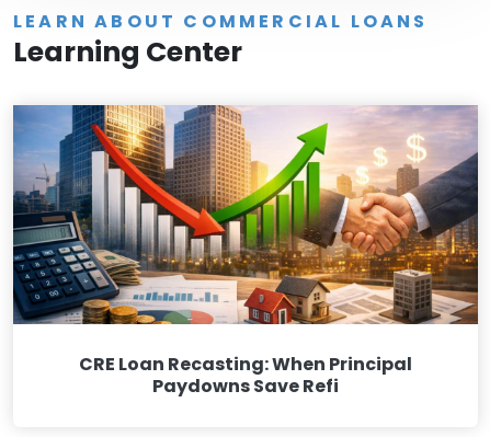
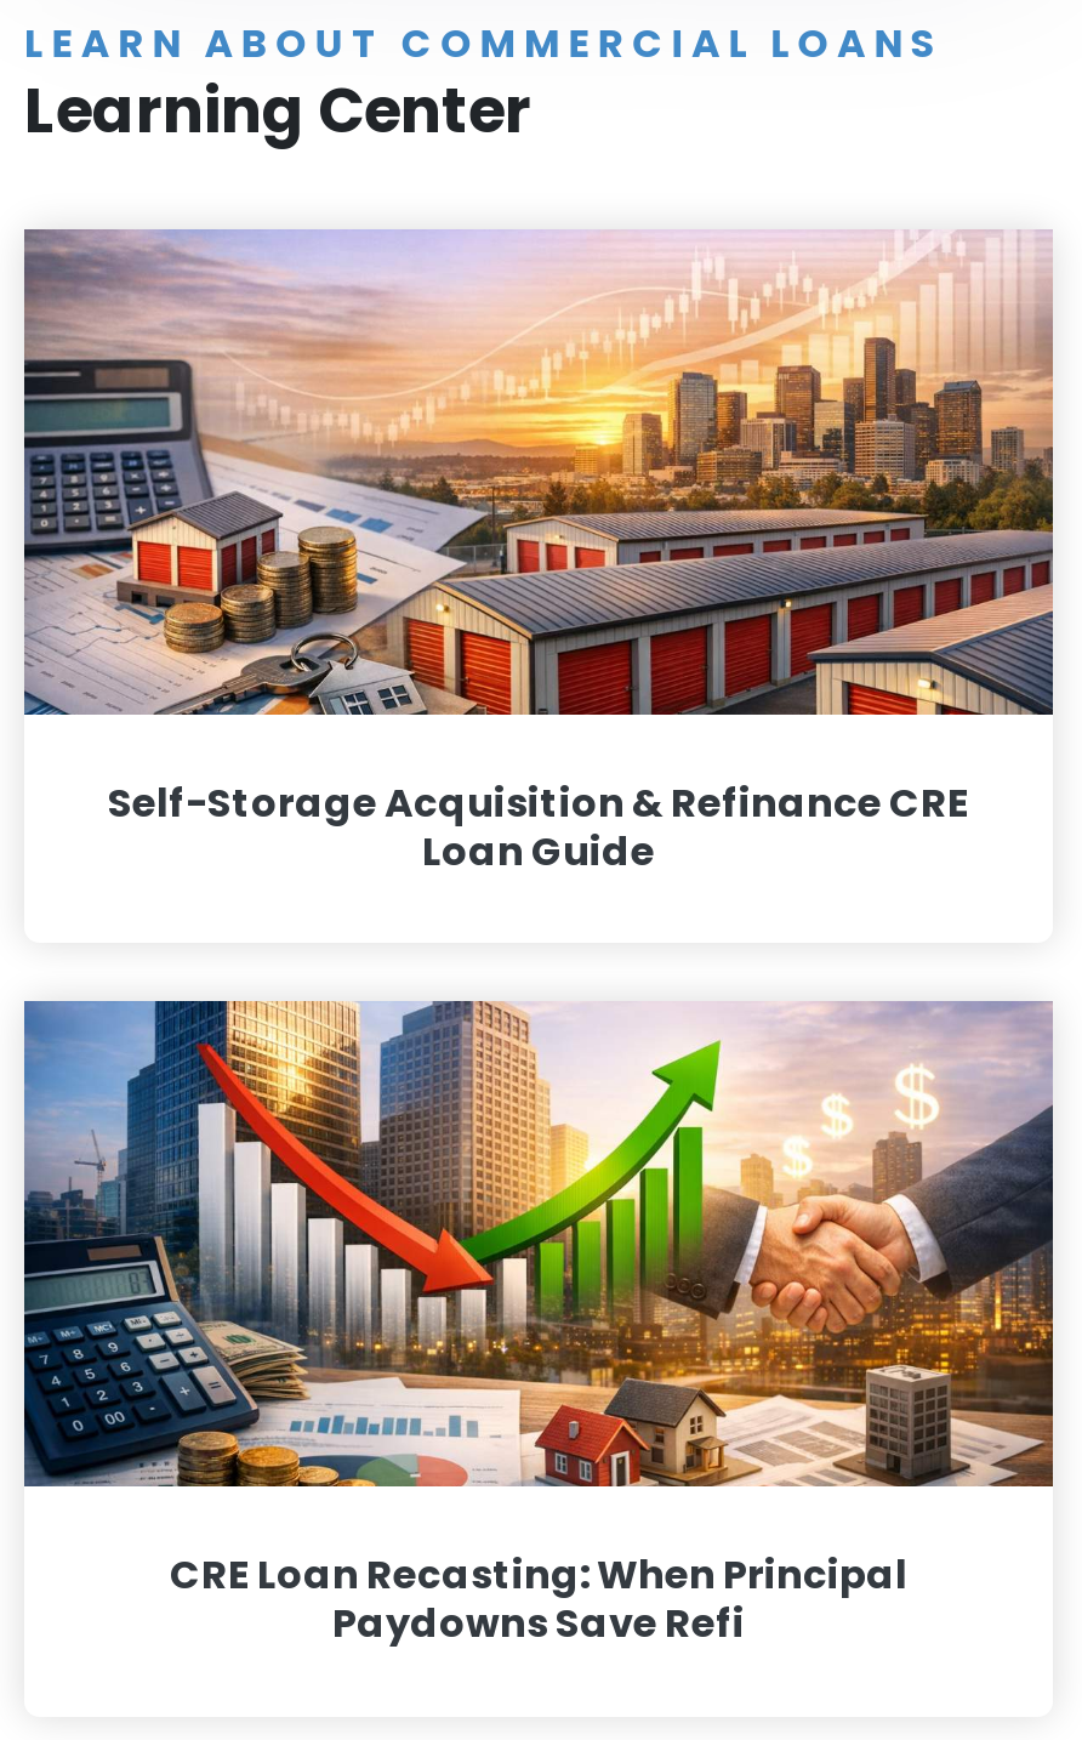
none -> [22,229,1055,880] [image] | Self-Storage Acquisition & Refinance CRE | Loan Guide

